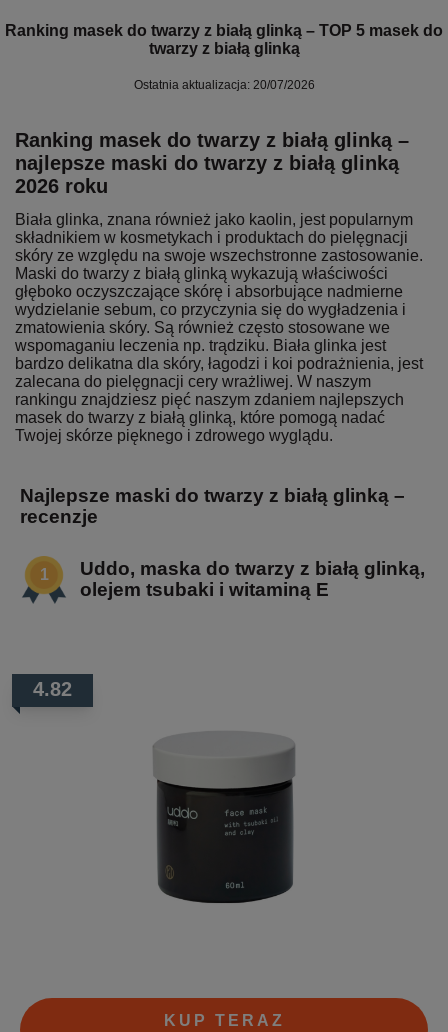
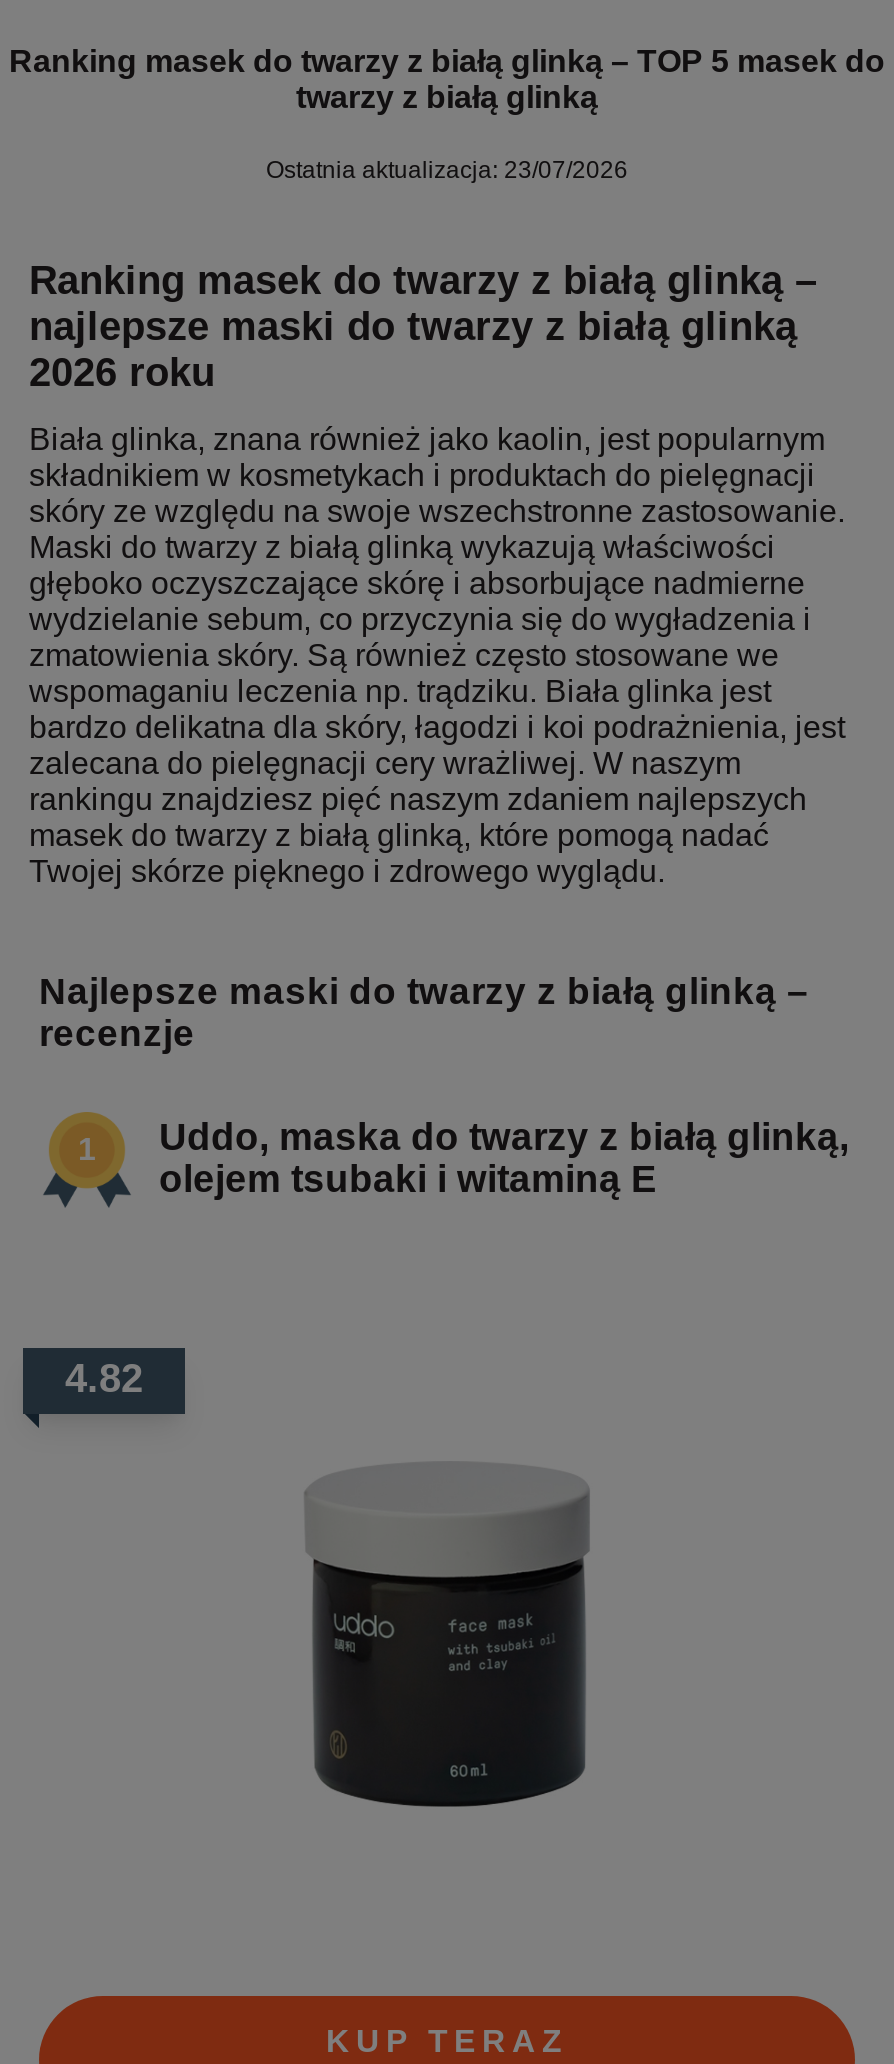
[133,77,314,91] Ostatnia aktualizacja: 20/07/2026 -> [266,155,628,183] Ostatnia aktualizacja: 23/07/2026

